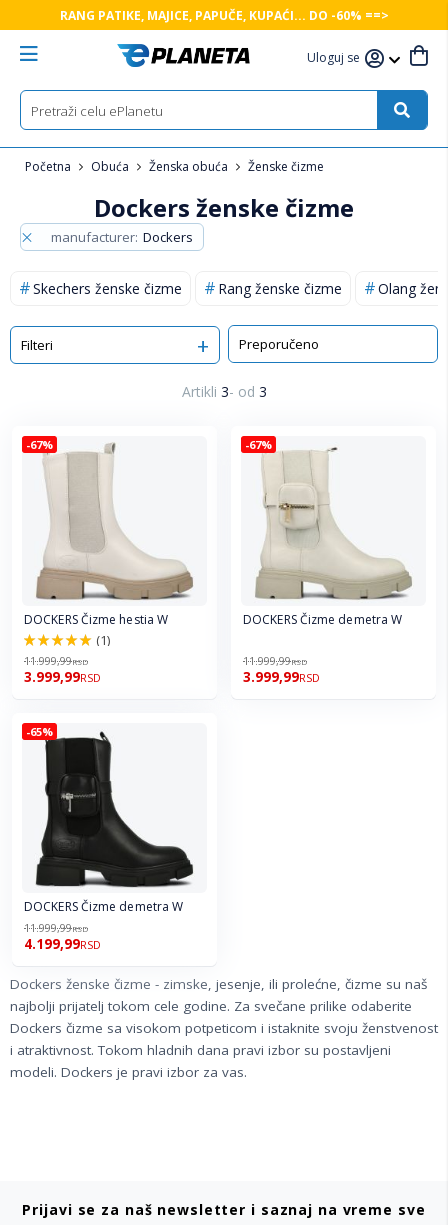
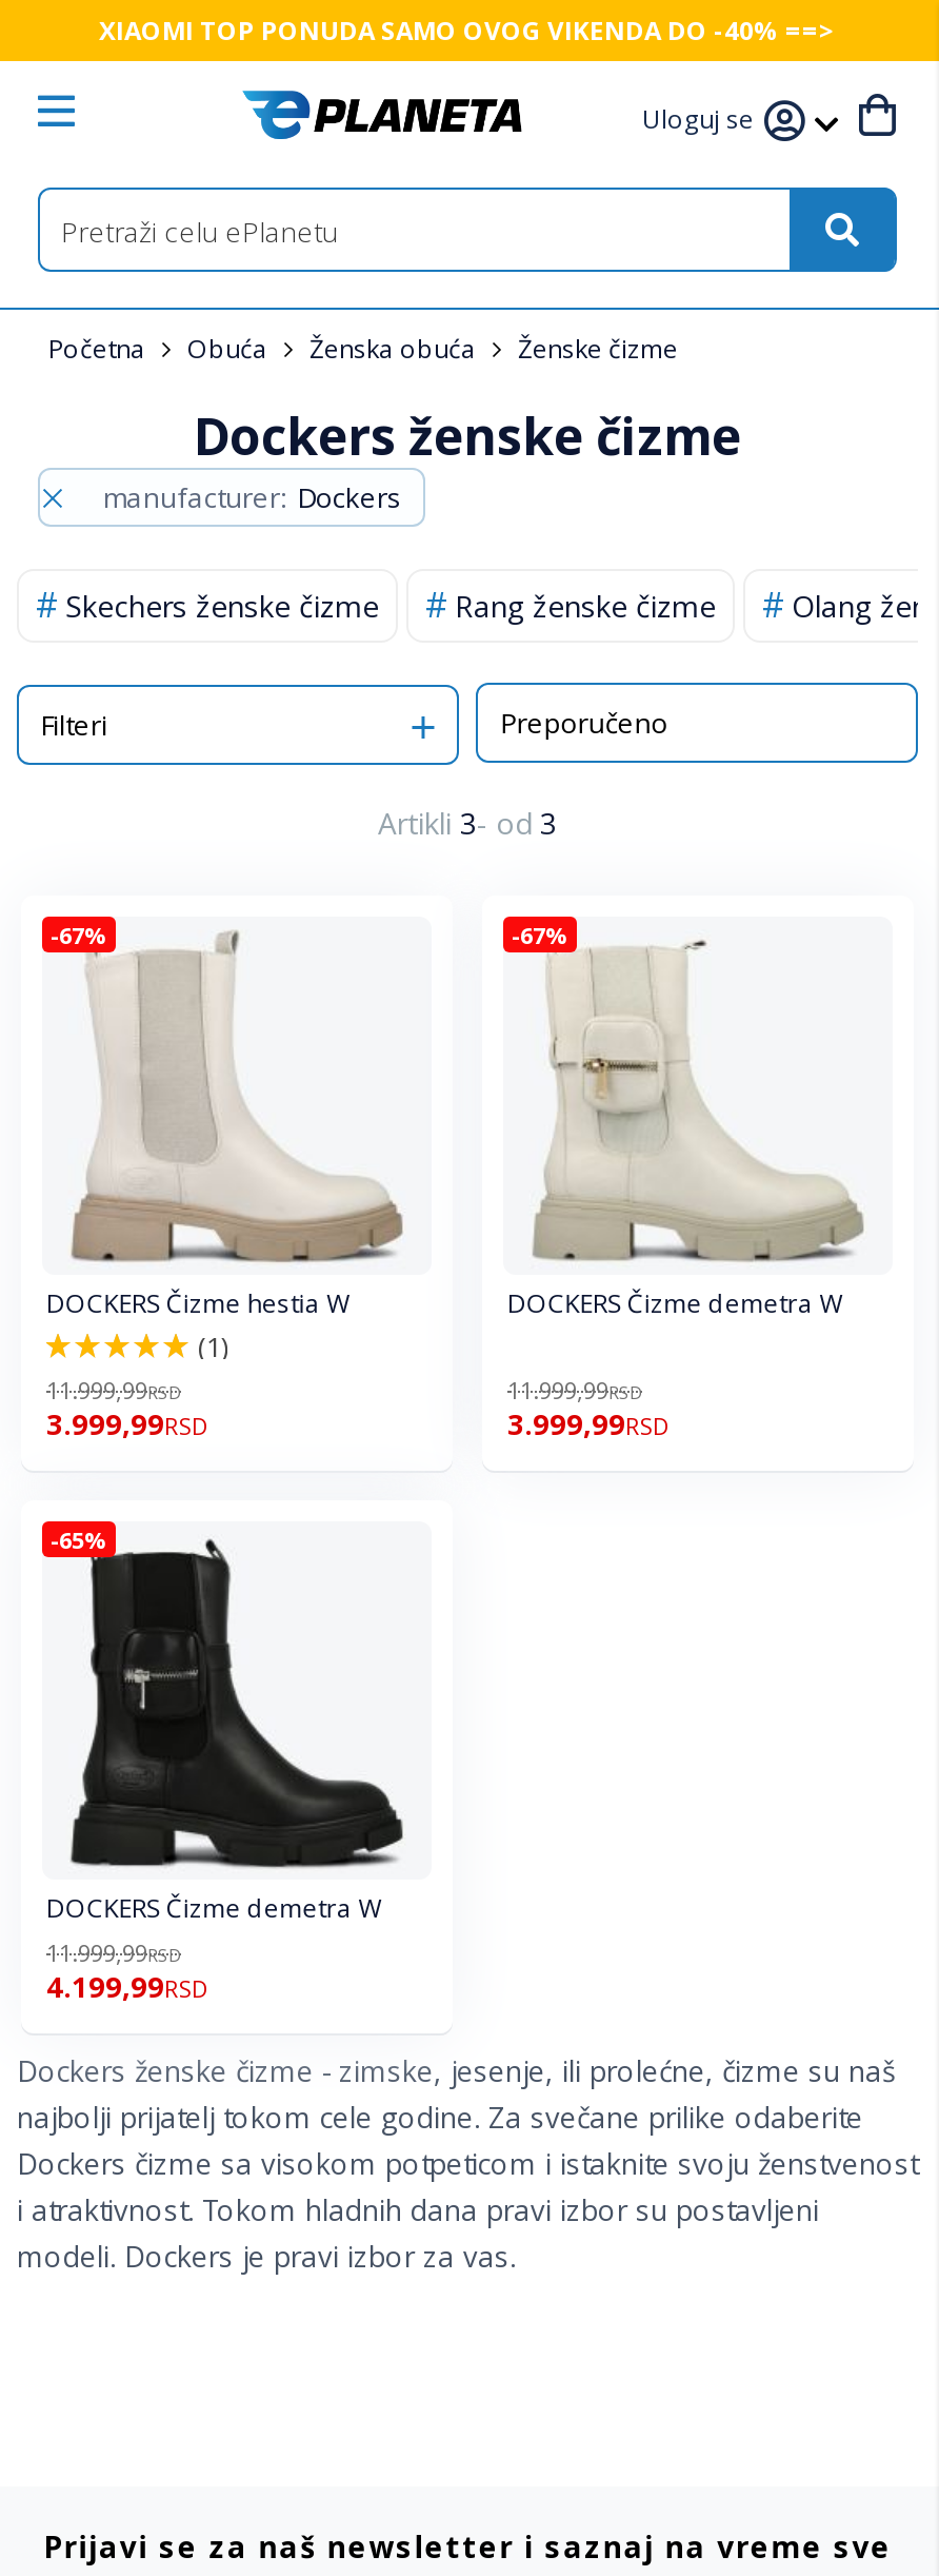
[59,6,388,23] RANG PATIKE, MAJICE, PAPUČE, KUPAĆI... DO -60% ==> -> [99,12,836,47] XIAOMI TOP PONUDA SAMO OVOG VIKENDA DO -40% ==>

